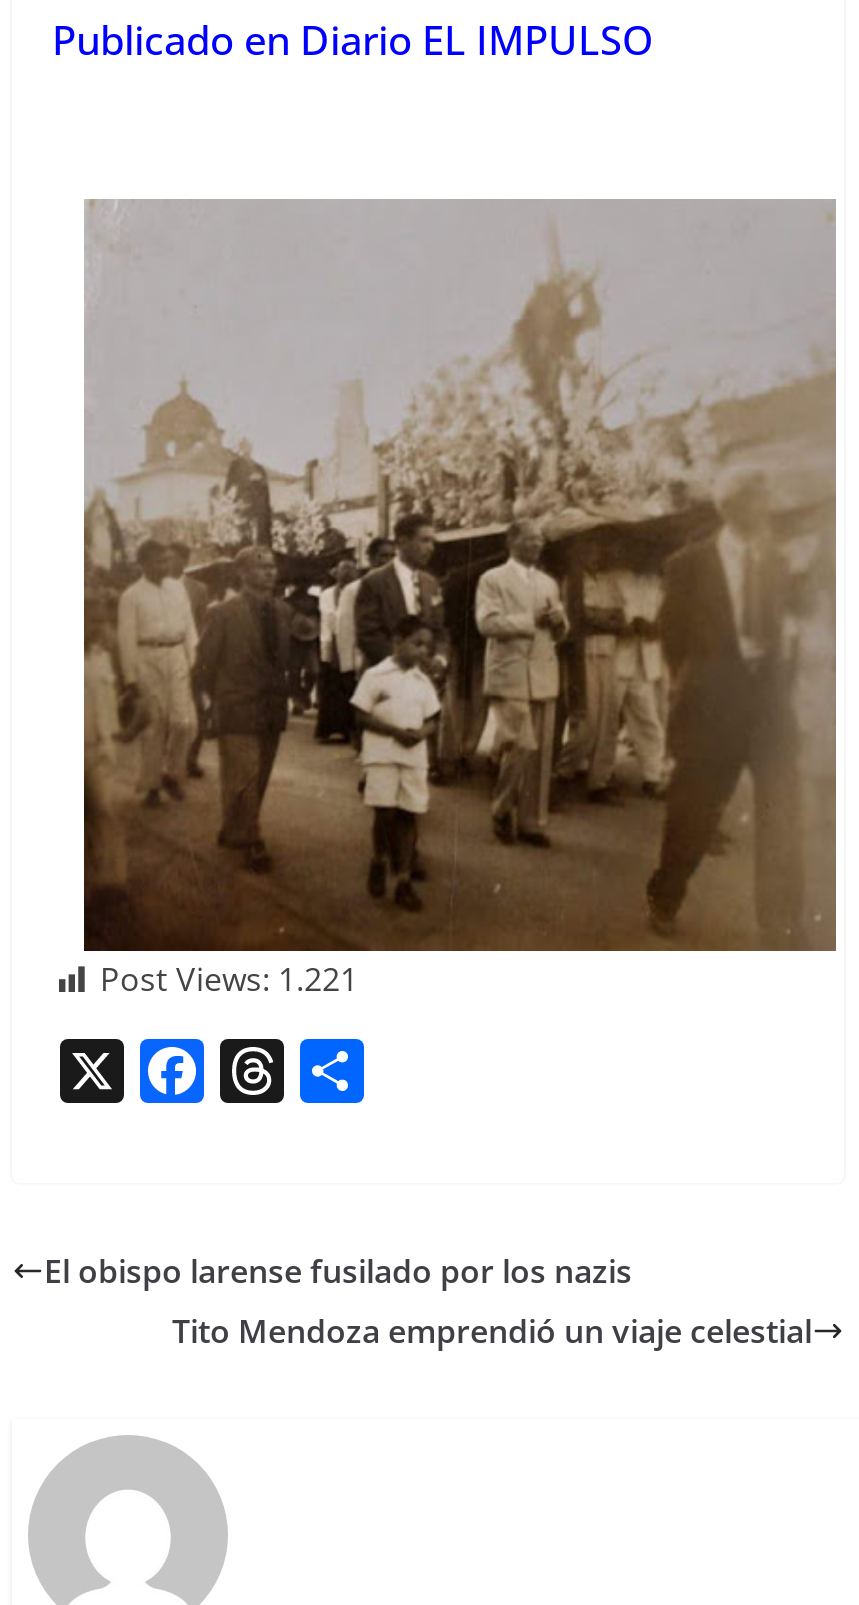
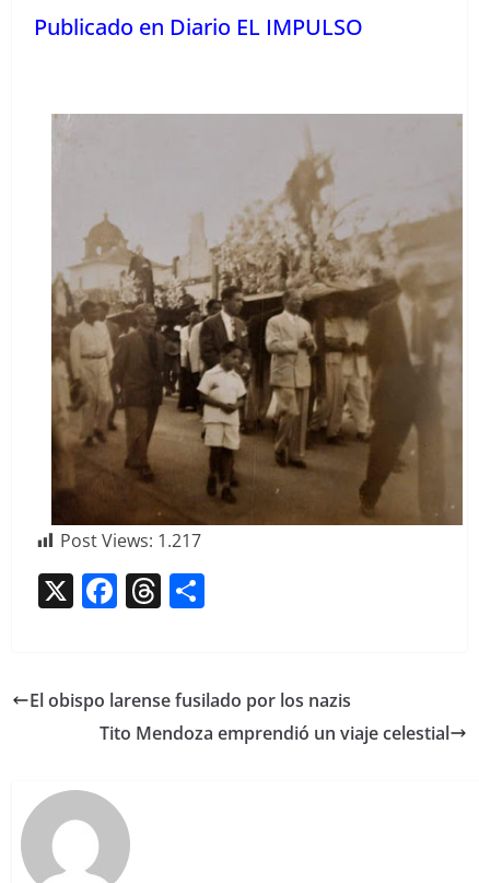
[100,957,358,1001] Post Views: 1.221 -> [60,529,201,553] Post Views: 1.217

